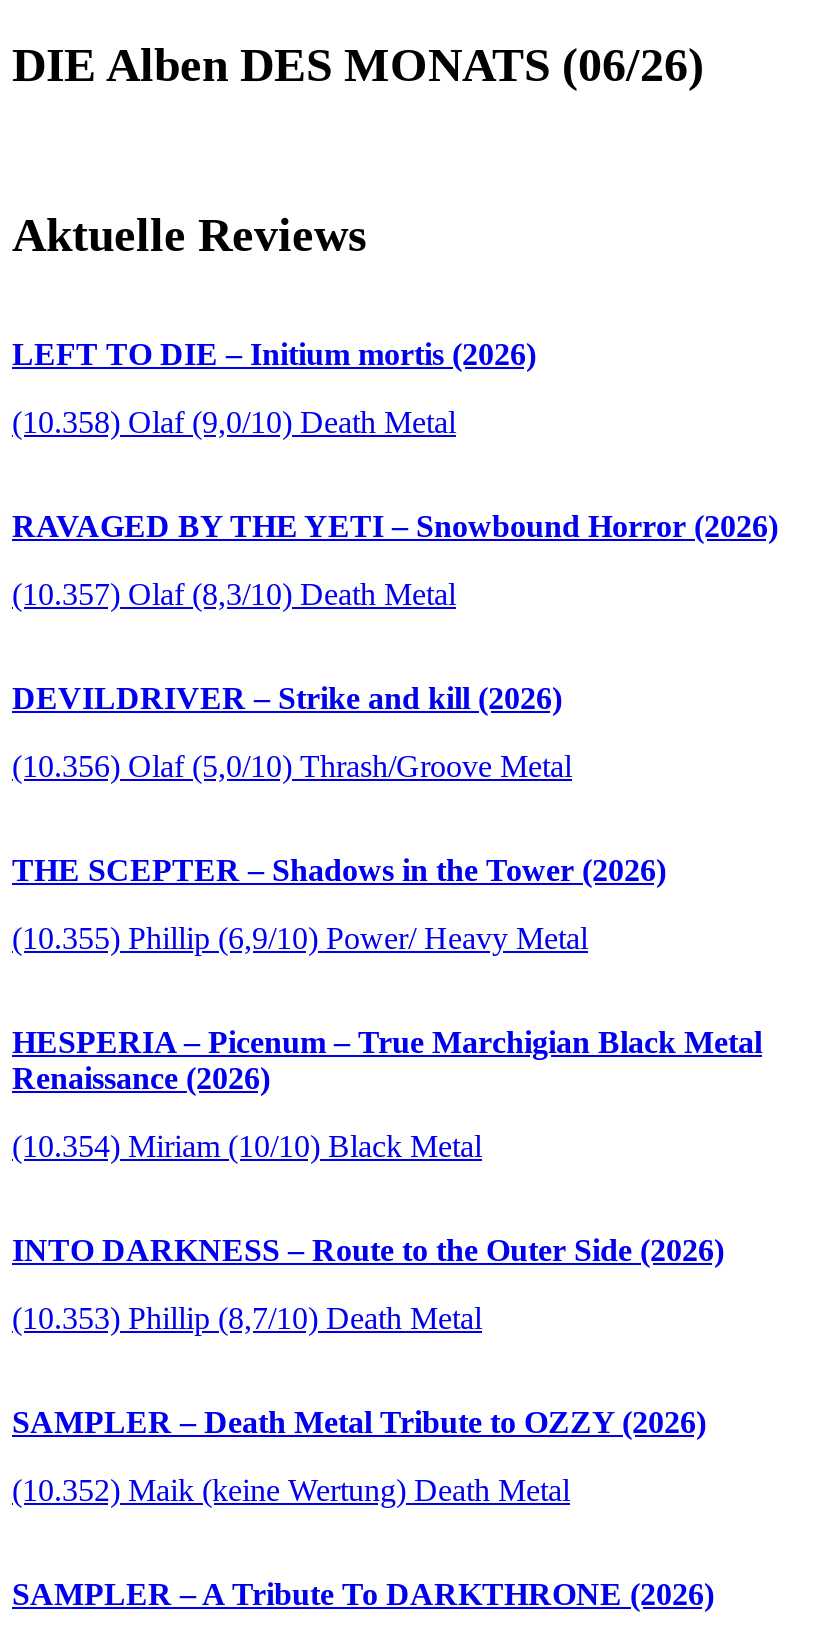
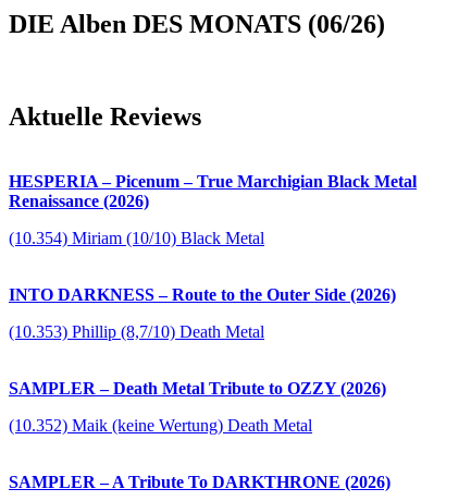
[12,338,778,956] LEFT TO DIE – Initium mortis (2026) | (10.358) Olaf (9,0/10) Death Metal | RAVAGED BY THE YETI – Snowbound Horror (2026) | (10.357) Olaf (8,3/10) Death Metal | DEVILDRIVER – Strike and kill (2026) | (10.356) Olaf (5,0/10) Thrash/Groove Metal | THE SCEPTER – Shadows in the Tower (2026) | (10.355) Phillip (6,9/10) Power/ Heavy Metal -> none

